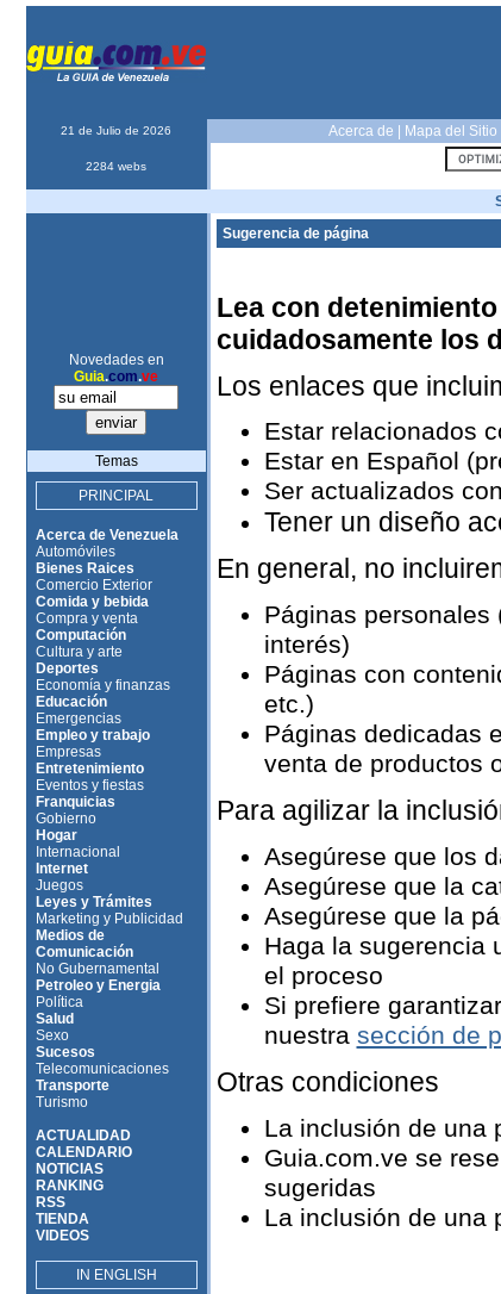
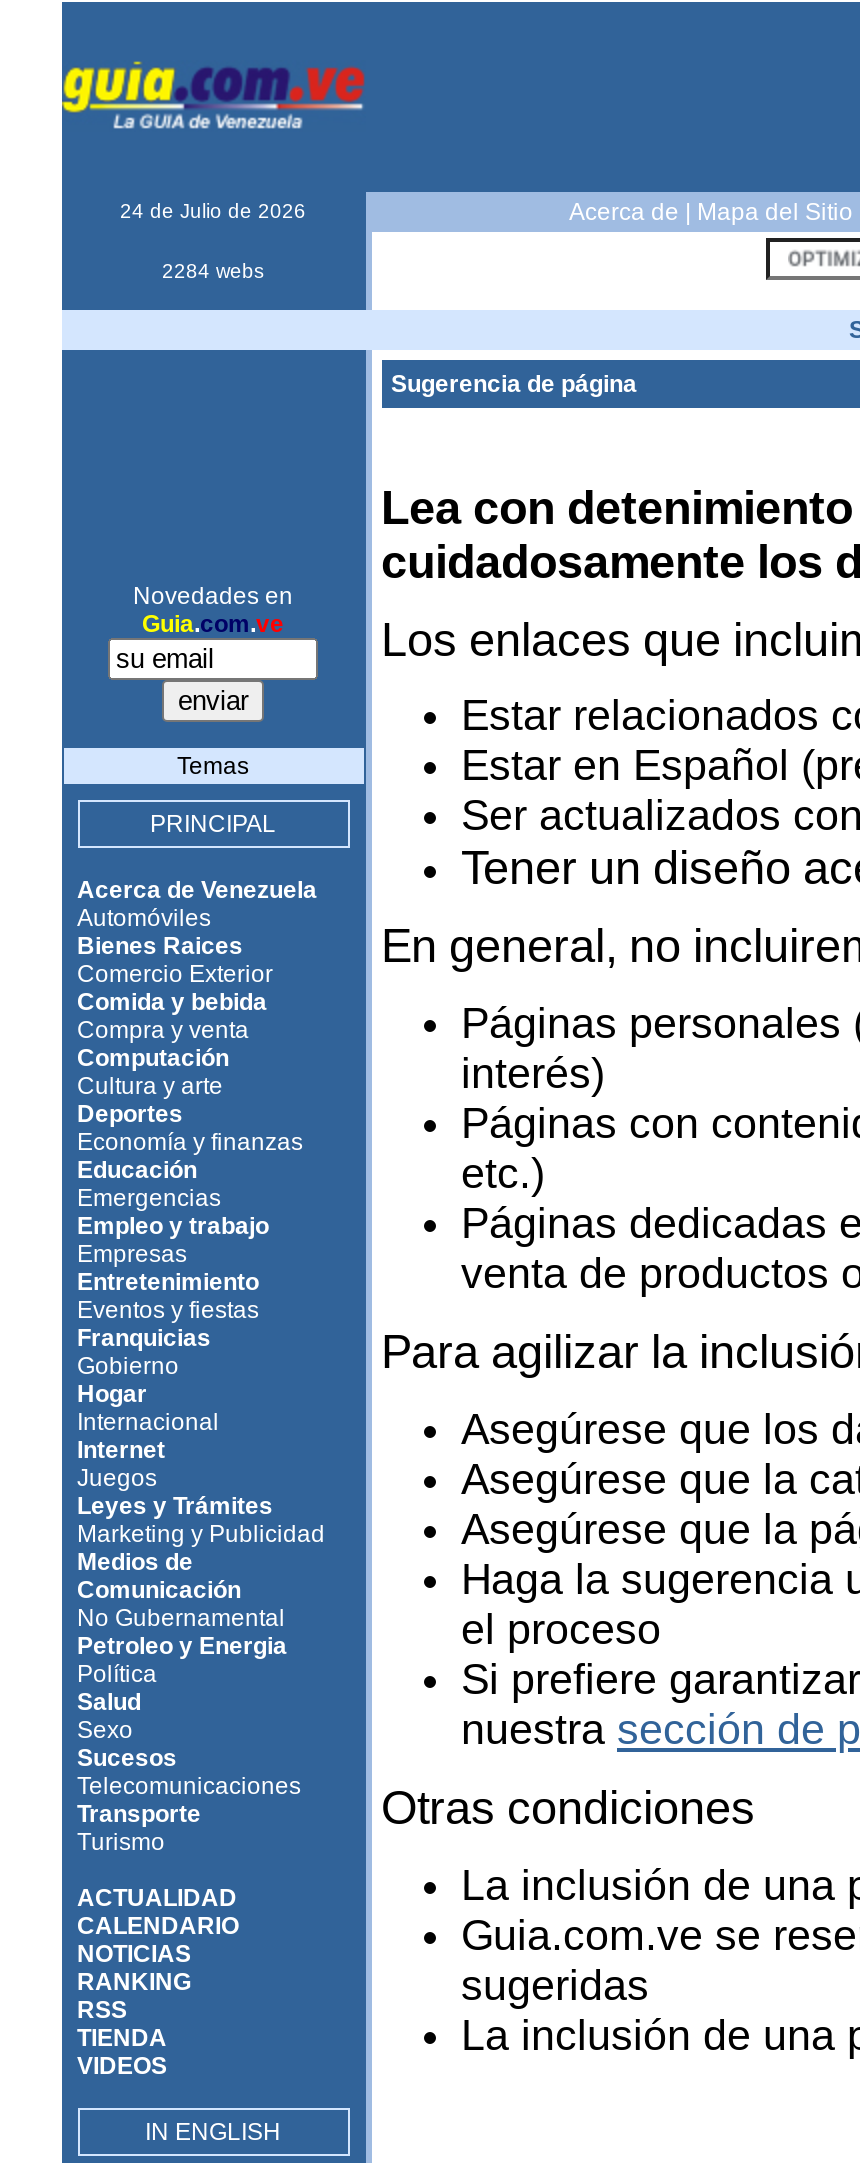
[61,124,171,137] 21 de Julio de 2026 -> [120,200,306,222] 24 de Julio de 2026

